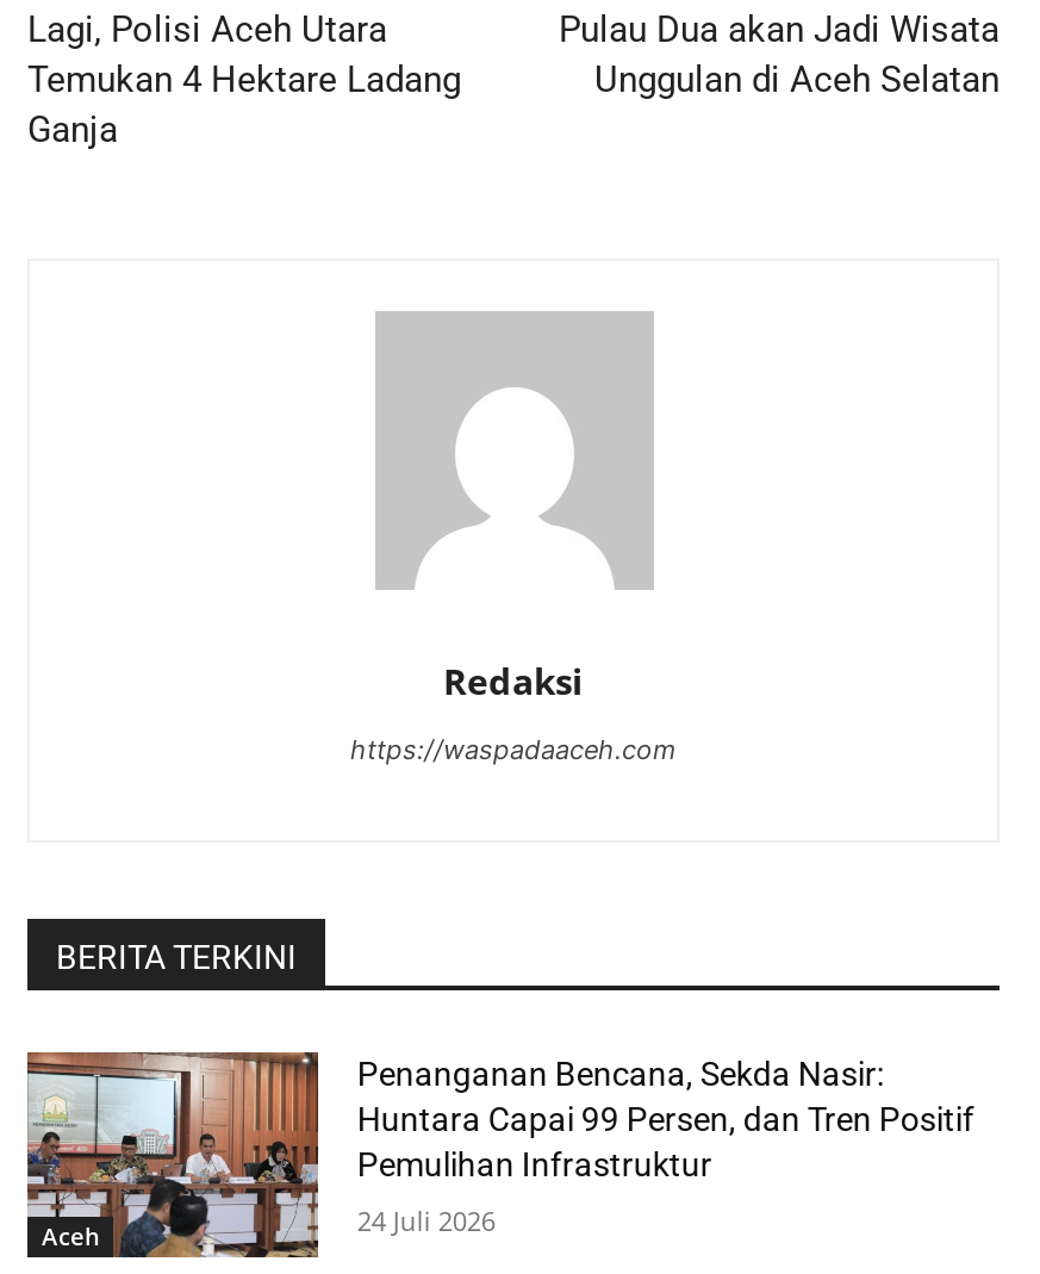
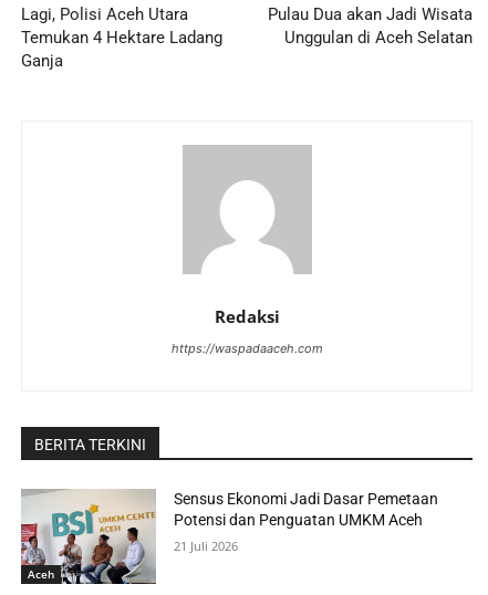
[25,1051,974,1259] [image] | Penanganan Bencana, Sekda Nasir: | Huntara Capai 99 Persen, dan Tren Positif | Pemulihan Infrastruktur -> [20,489,439,585] [image] | Sensus Ekonomi Jadi Dasar Pemetaan | Potensi dan Penguatan UMKM Aceh
[357,1203,495,1239] 24 Juli 2026 -> [174,537,238,554] 21 Juli 2026

